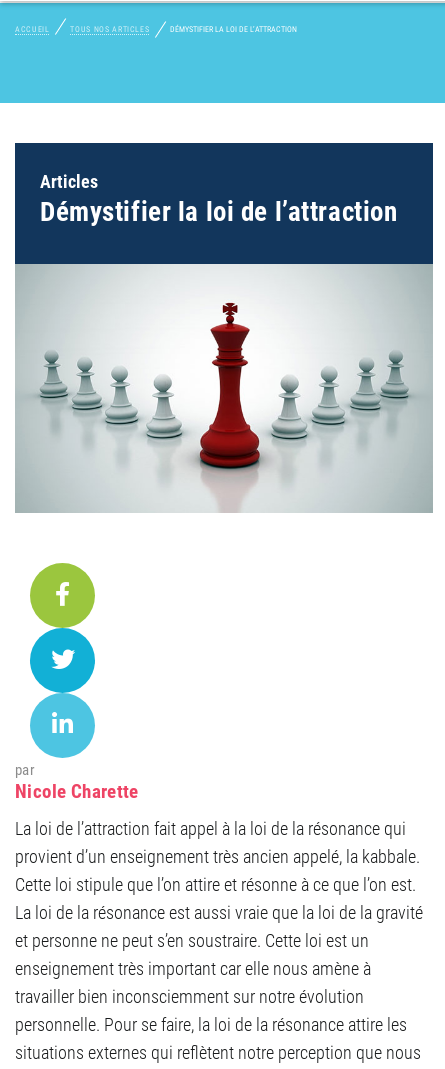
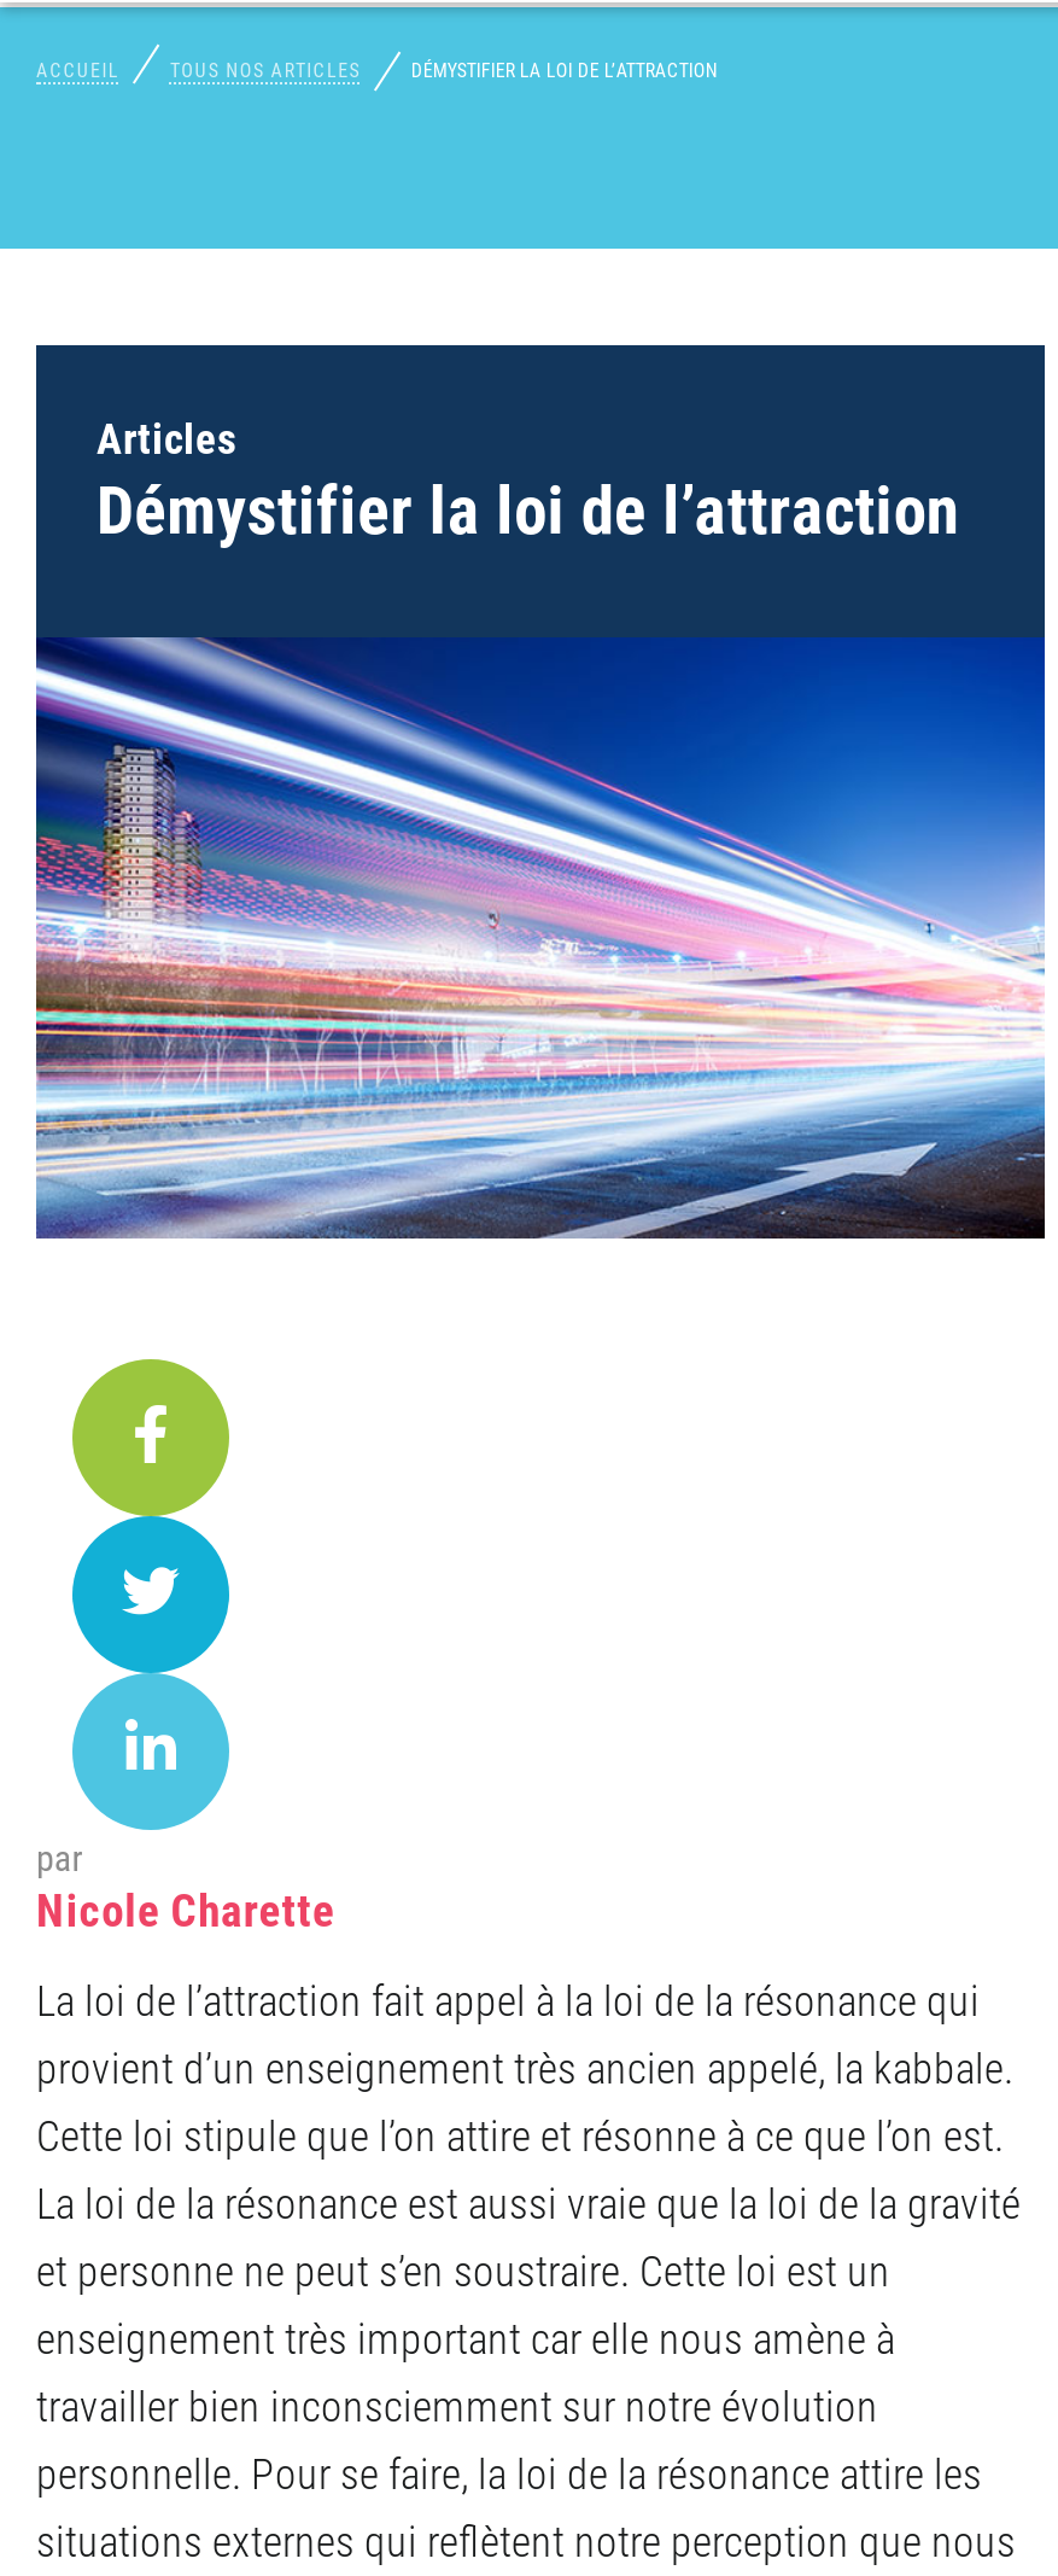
[15,263,433,513] [image] -> [36,637,1047,1241] [image]

